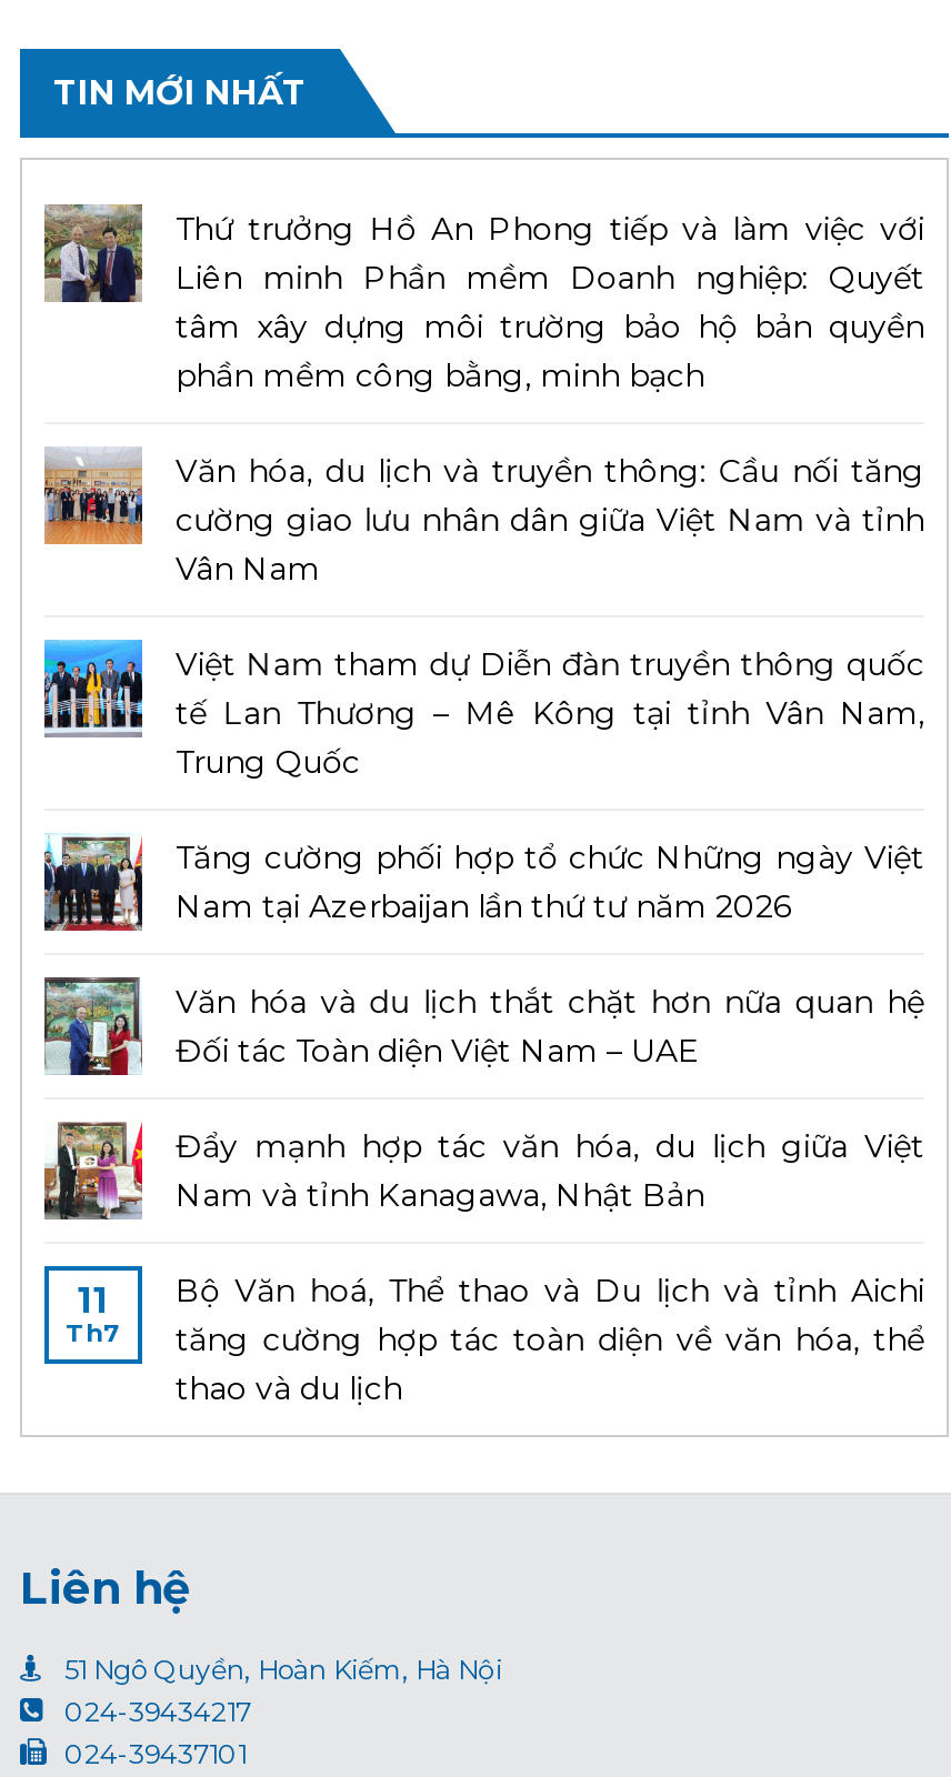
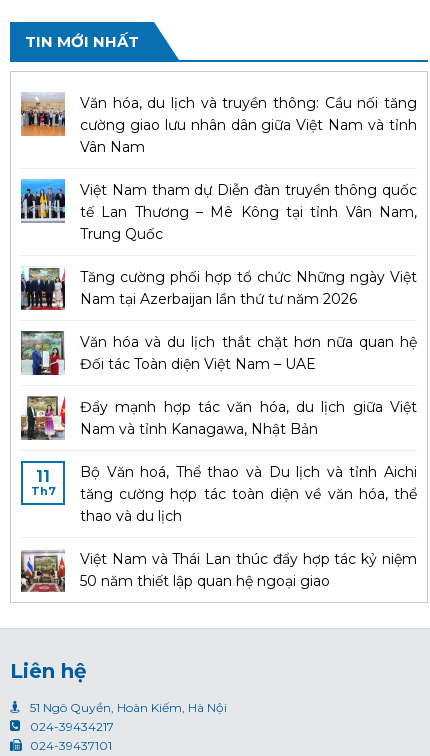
[44,202,924,396] [image] | Thứ trưởng Hồ An Phong tiếp và làm việc với | Liên minh Phần mềm Doanh nghiệp: Quyết | tâm xây dựng môi trường bảo hộ bản quyền | phần mềm công bằng, minh bạch -> none
moved [40,446,924,1409] -> [19,92,417,525]: [image] | Văn hóa, du lịch và truyền thông: Cầu nối tăng | cường giao lưu nhân dân giữa Việt Nam và tỉnh | ... | tăng cường hợp tác toàn diện về văn hóa, thể | thao và du lịch
none -> [20,550,417,593] [image] | Việt Nam và Thái Lan thúc đẩy hợp tác kỷ niệm | 50 năm thiết lập quan hệ ngoại giao

